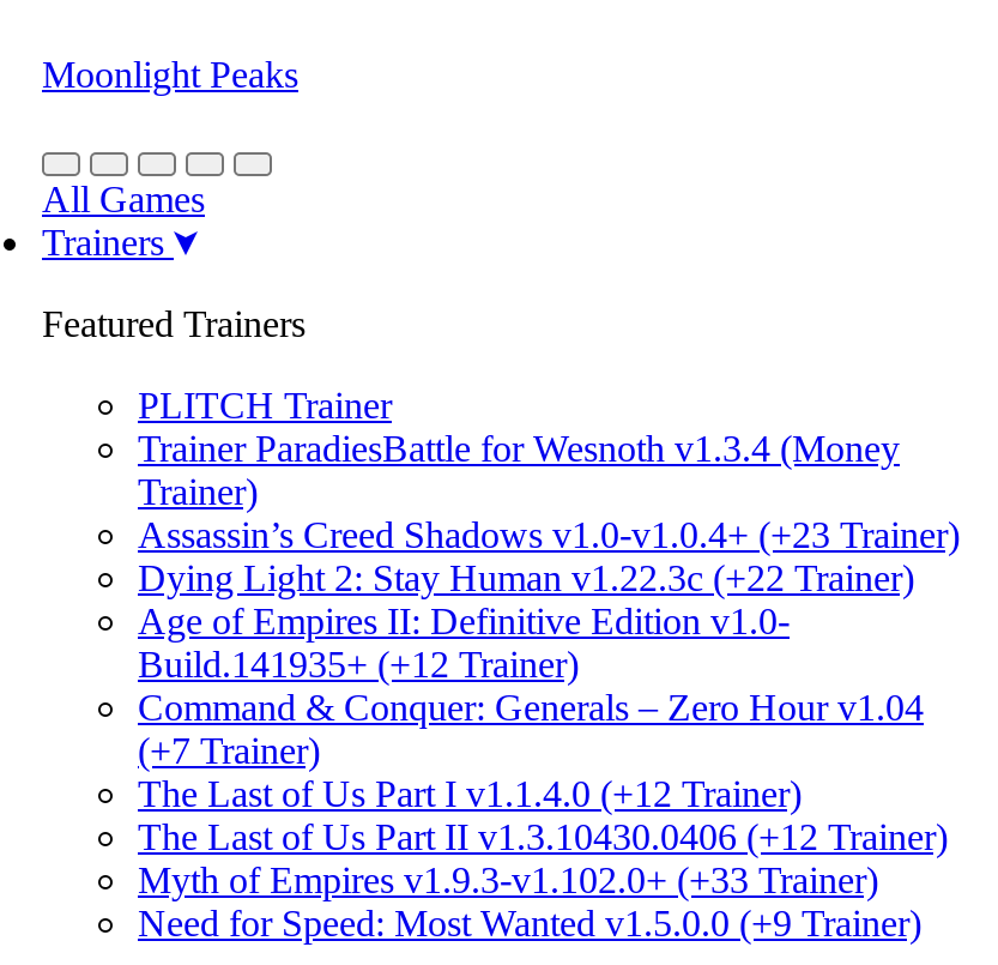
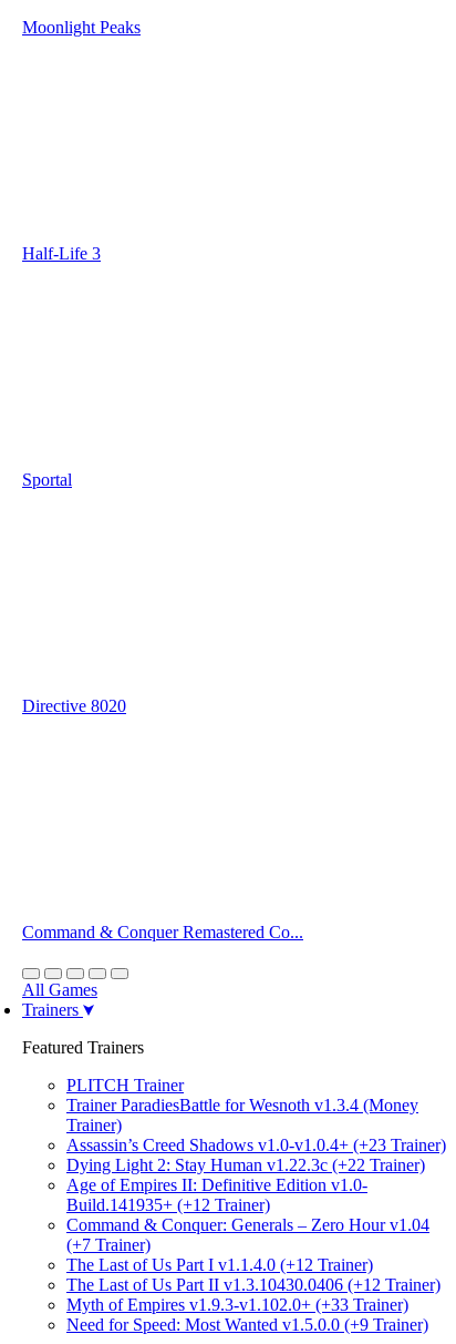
none -> [22,244,101,263] Half-Life 3
none -> [22,470,72,489] Sportal
none -> [22,696,126,715] Directive 8020
none -> [22,923,303,941] Command & Conquer Remastered Co...

